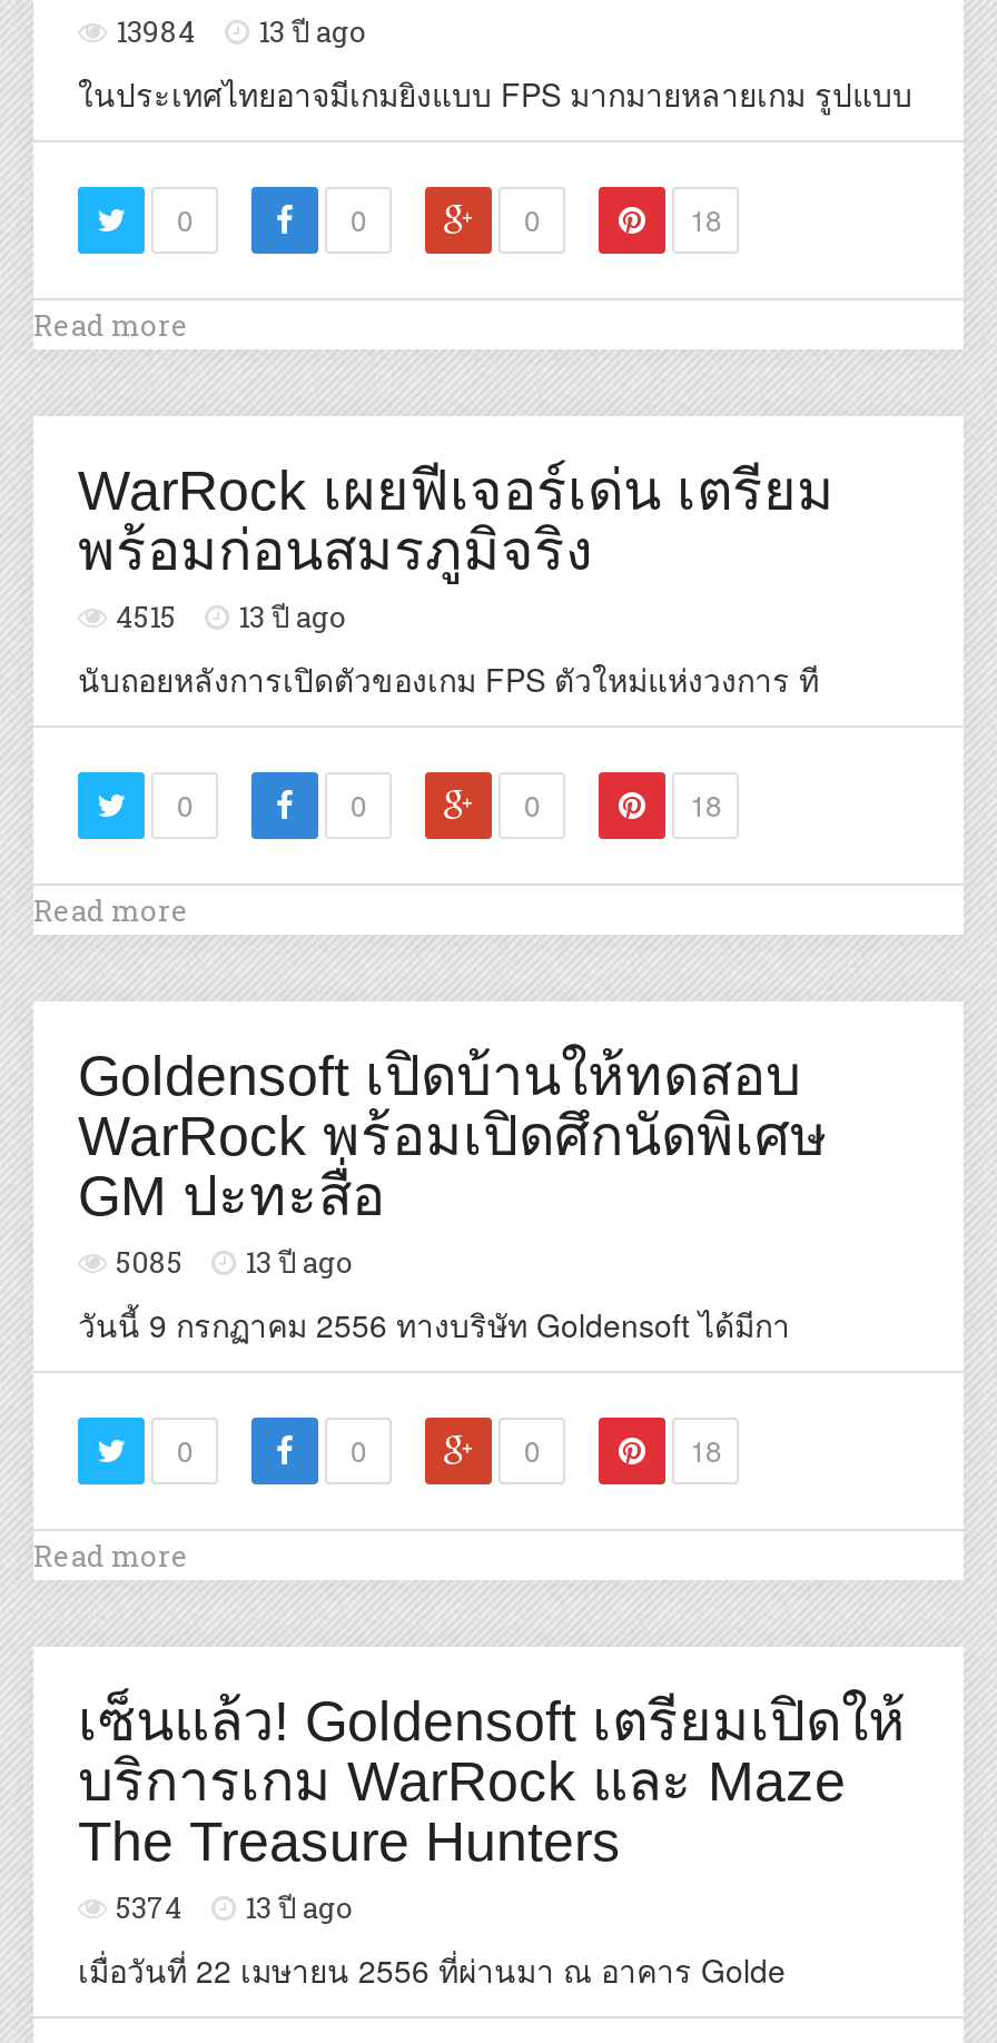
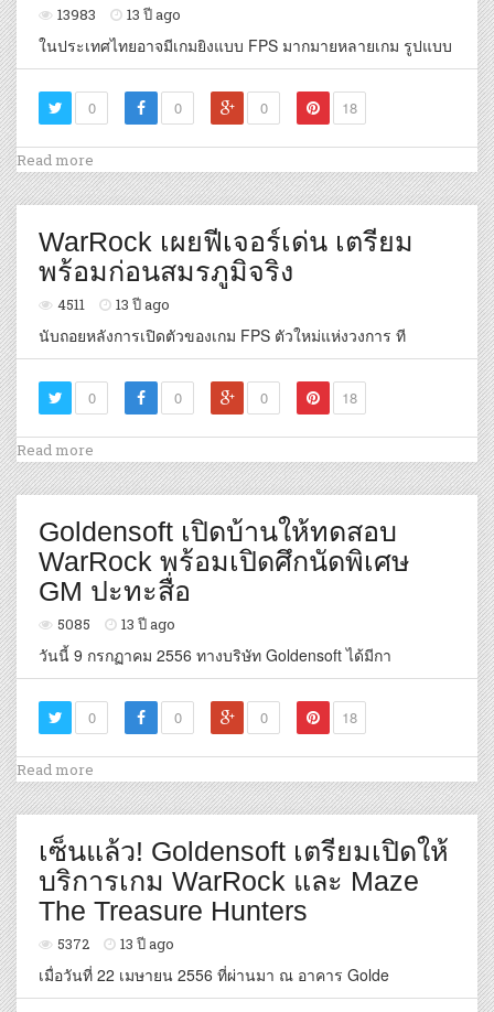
[116,10,367,50] 13984 13 ปี ago -> [57,5,181,25] 13983 13 ปี ago
[116,595,347,635] 4515 13 ปี ago -> [57,295,170,315] 4511 13 ปี ago
[116,1886,354,1926] 5374 13 ปี ago -> [57,934,174,954] 5372 13 ปี ago

